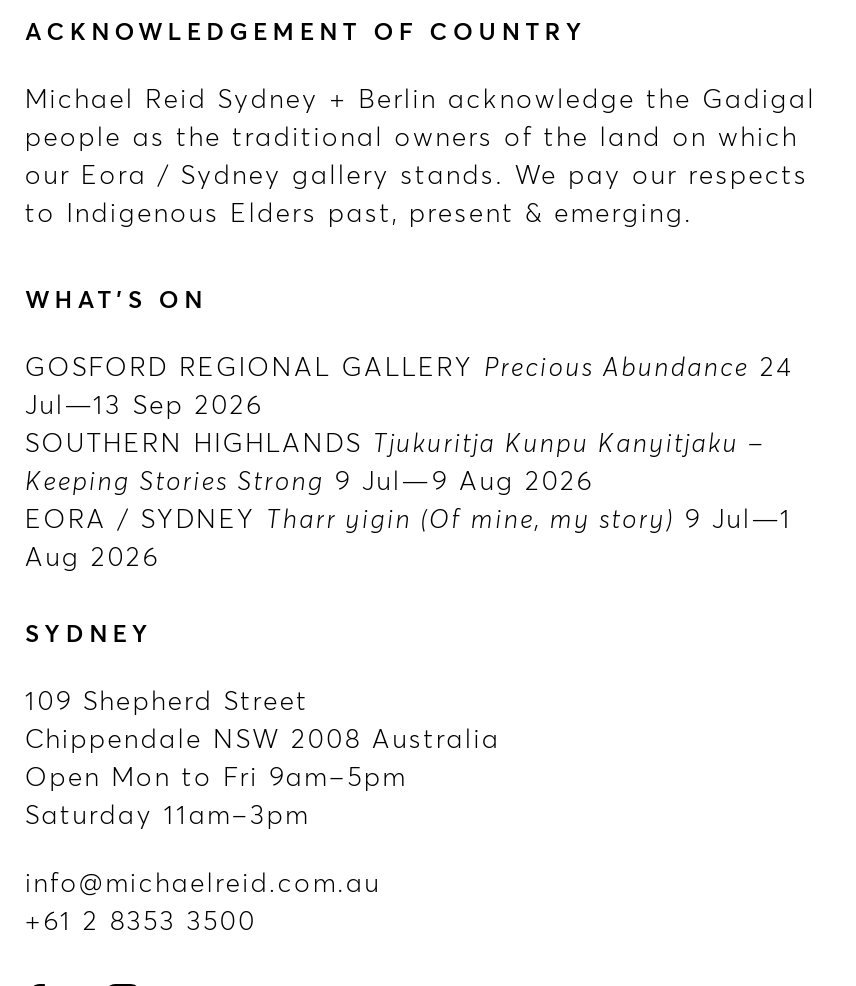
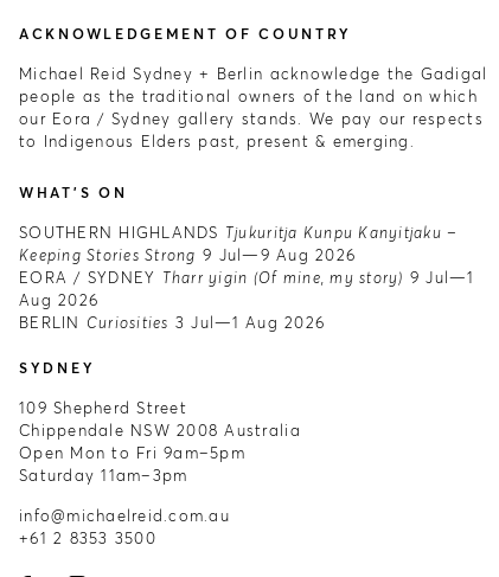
[25,350,793,420] GOSFORD REGIONAL GALLERY Precious Abundance 24 | Jul—13 Sep 2026 -> none
moved [25,426,793,572] -> [19,223,474,309]: SOUTHERN HIGHLANDS Tjukuritja Kunpu Kanyitjaku – | Keeping Stories Strong 9 Jul—9 Aug 2026 | EORA / SYDNEY Tharr yigin (Of mine, my story) 9 Jul—1 | Aug 2026
none -> [19,313,325,332] BERLIN Curiosities 3 Jul—1 Aug 2026

